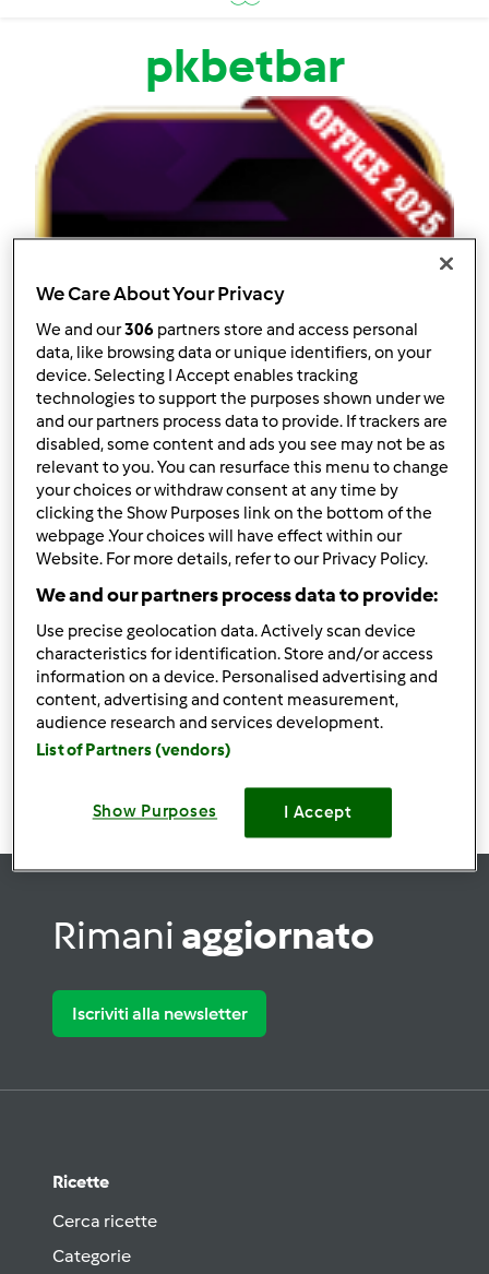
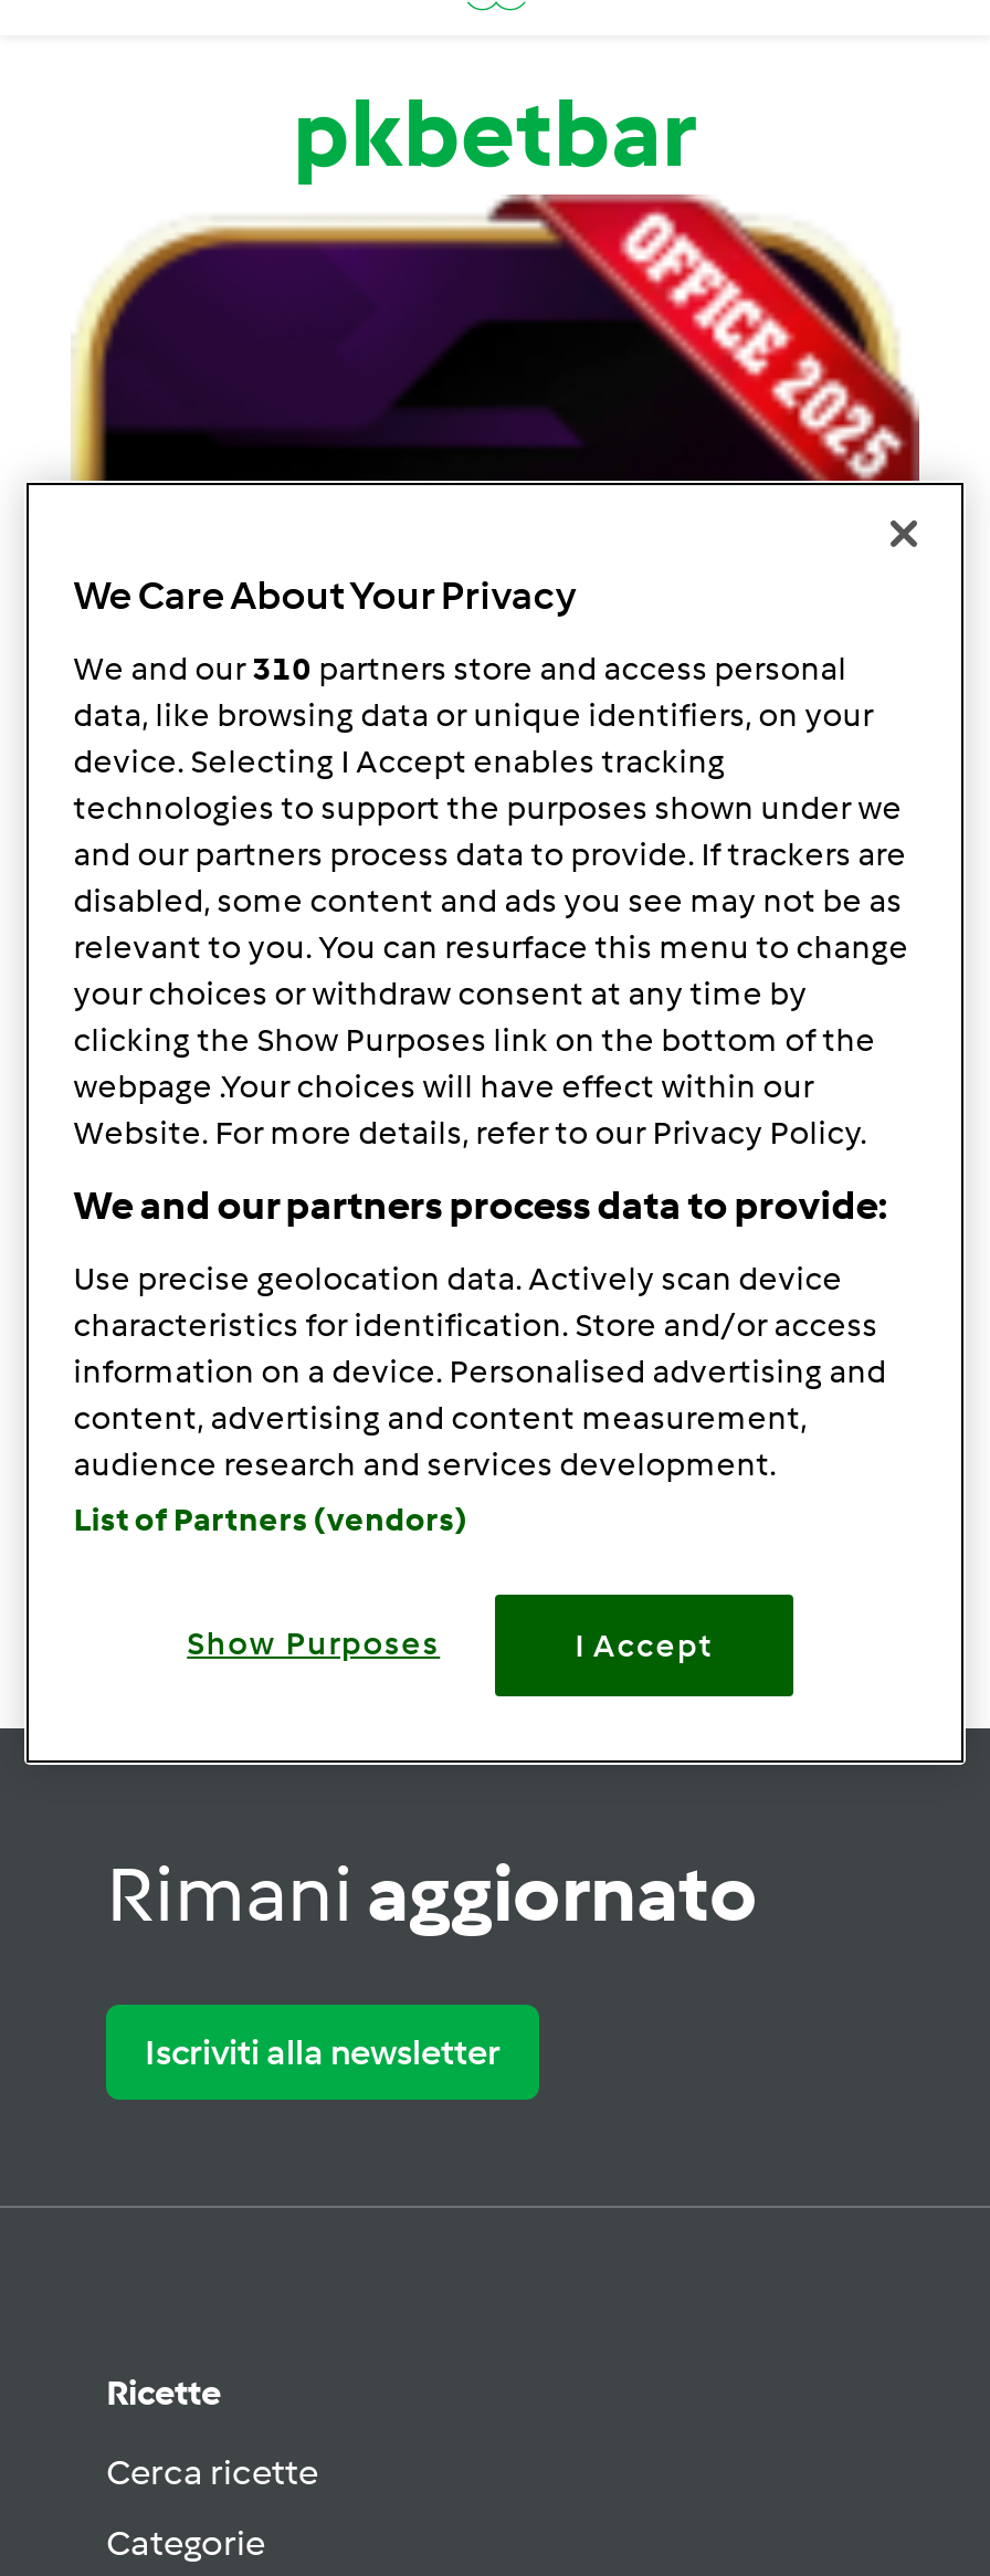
[36,320,418,340] We and our306 partners store and access personal -> [73,648,847,688] We and our310 partners store and access personal

